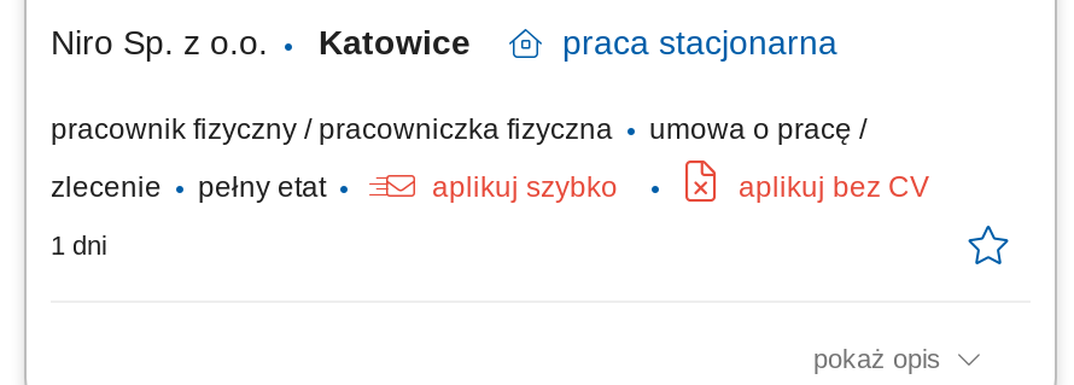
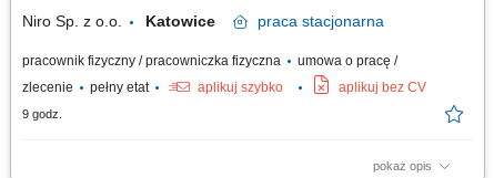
[51,231,106,259] 1 dni -> [22,107,62,121] 9 godz.

